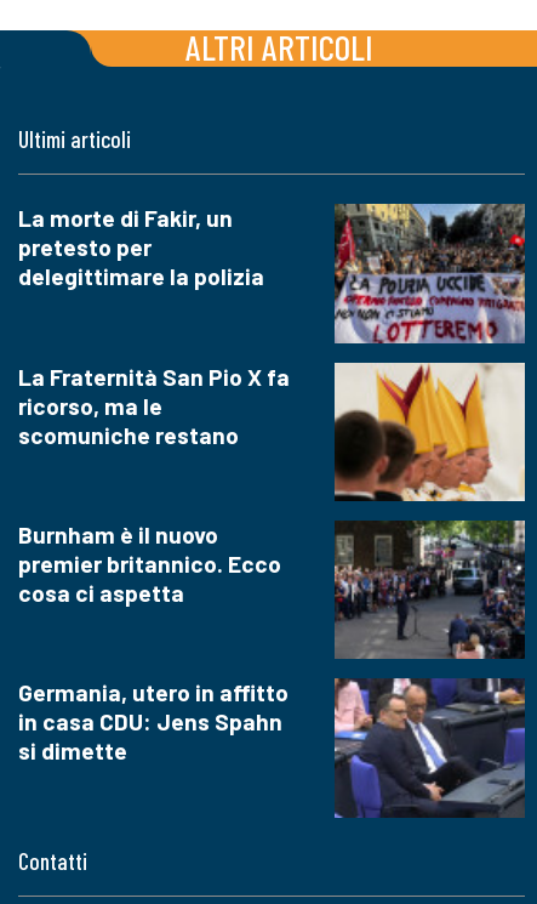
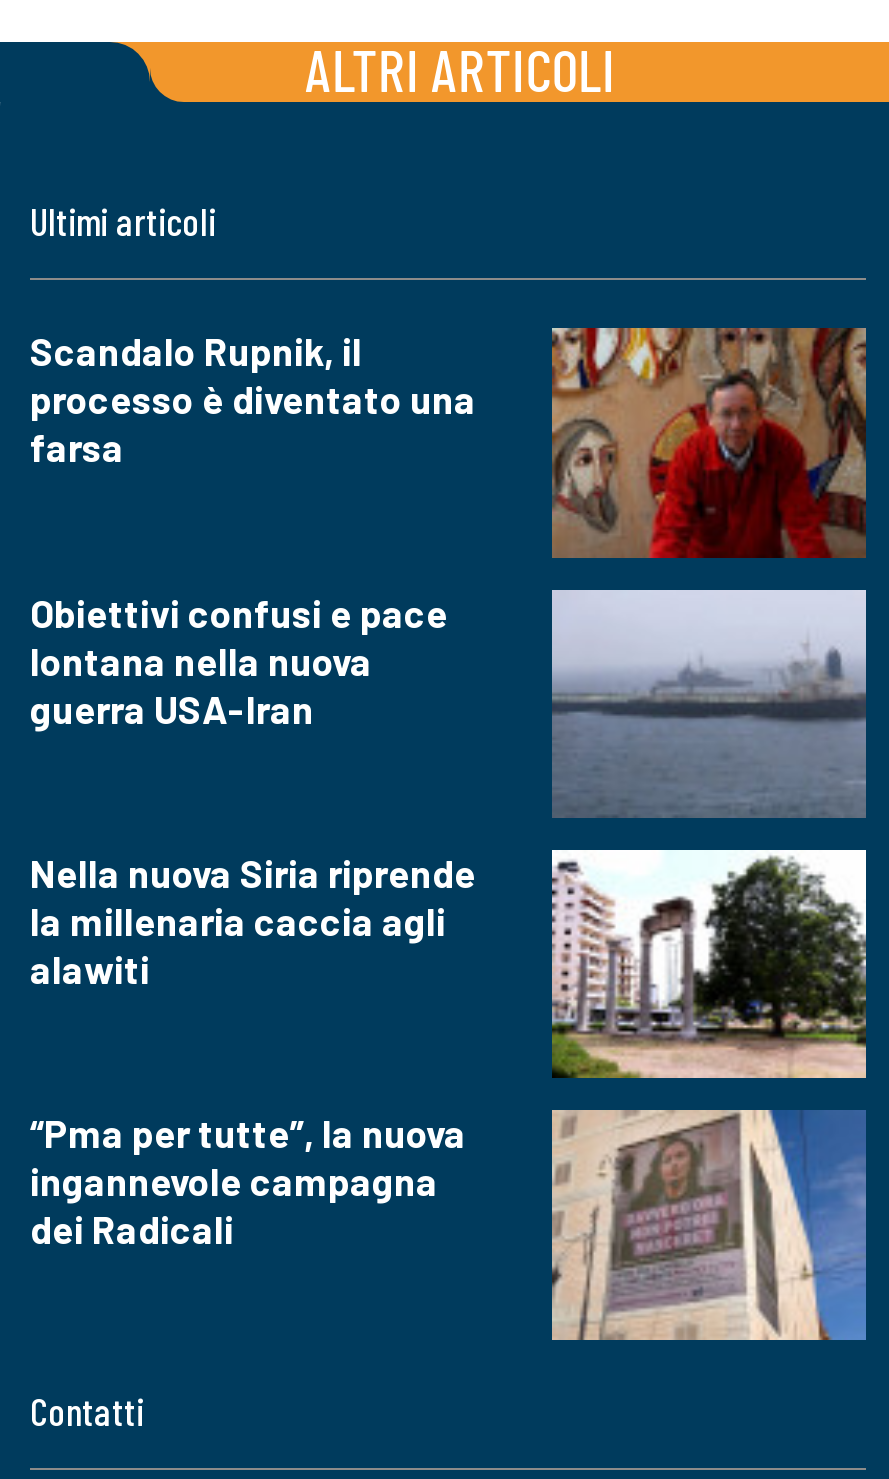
[18,204,264,290] La morte di Fakir, un | pretesto per | delegittimare la polizia -> [30,328,476,470] Scandalo Rupnik, il | processo è diventato una | farsa
[333,203,526,345] [image] -> [550,326,868,560] [image]
[18,362,290,448] La Fraternità San Pio X fa | ricorso, ma le | scomuniche restano -> [30,589,448,731] Obiettivi confusi e pace | lontana nella nuova | guerra USA-Iran
[335,363,526,501] [image] -> [550,590,866,818] [image]
[18,520,281,607] Burnham è il nuovo | premier britannico. Ecco | cosa ci aspetta -> [30,850,476,992] Nella nuova Siria riprende | la millenaria caccia agli | alawiti
[333,519,526,659] [image] -> [550,848,868,1080] [image]
[18,679,289,765] Germania, utero in affitto | in casa CDU: Jens Spahn | si dimette -> [30,1110,466,1252] “Pma per tutte”, la nuova | ingannevole campagna | dei Radicali
[335,678,526,818] [image] -> [550,1108,868,1342] [image]

